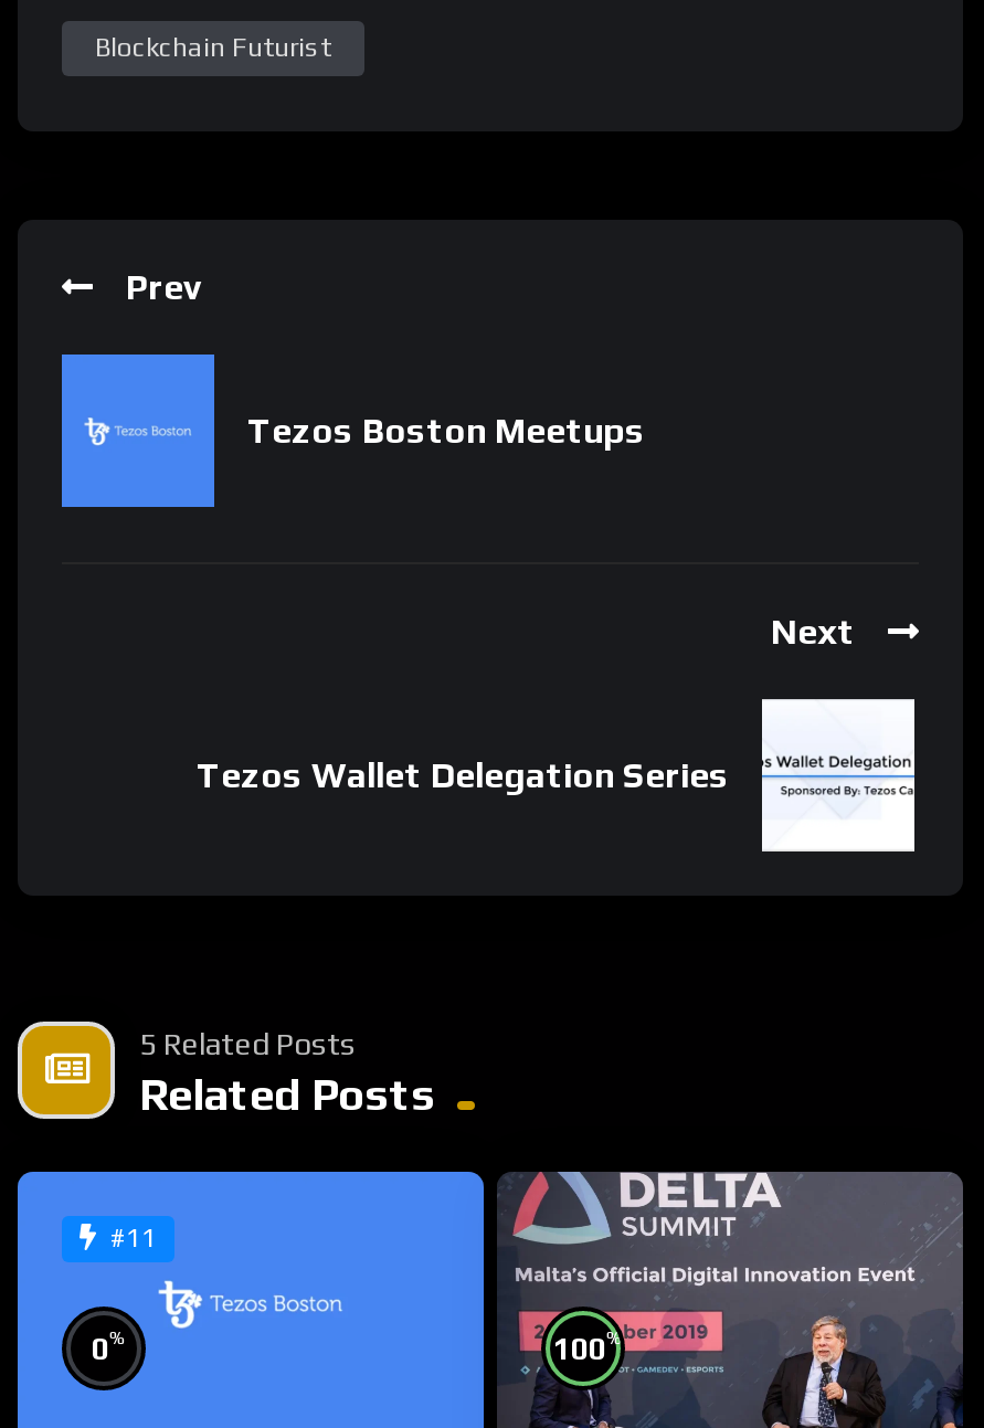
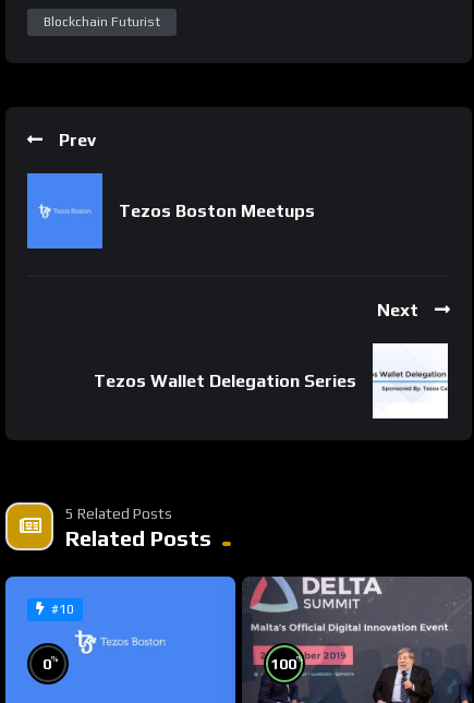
[110,1223,157,1254] #11 -> [51,602,74,617] #10

